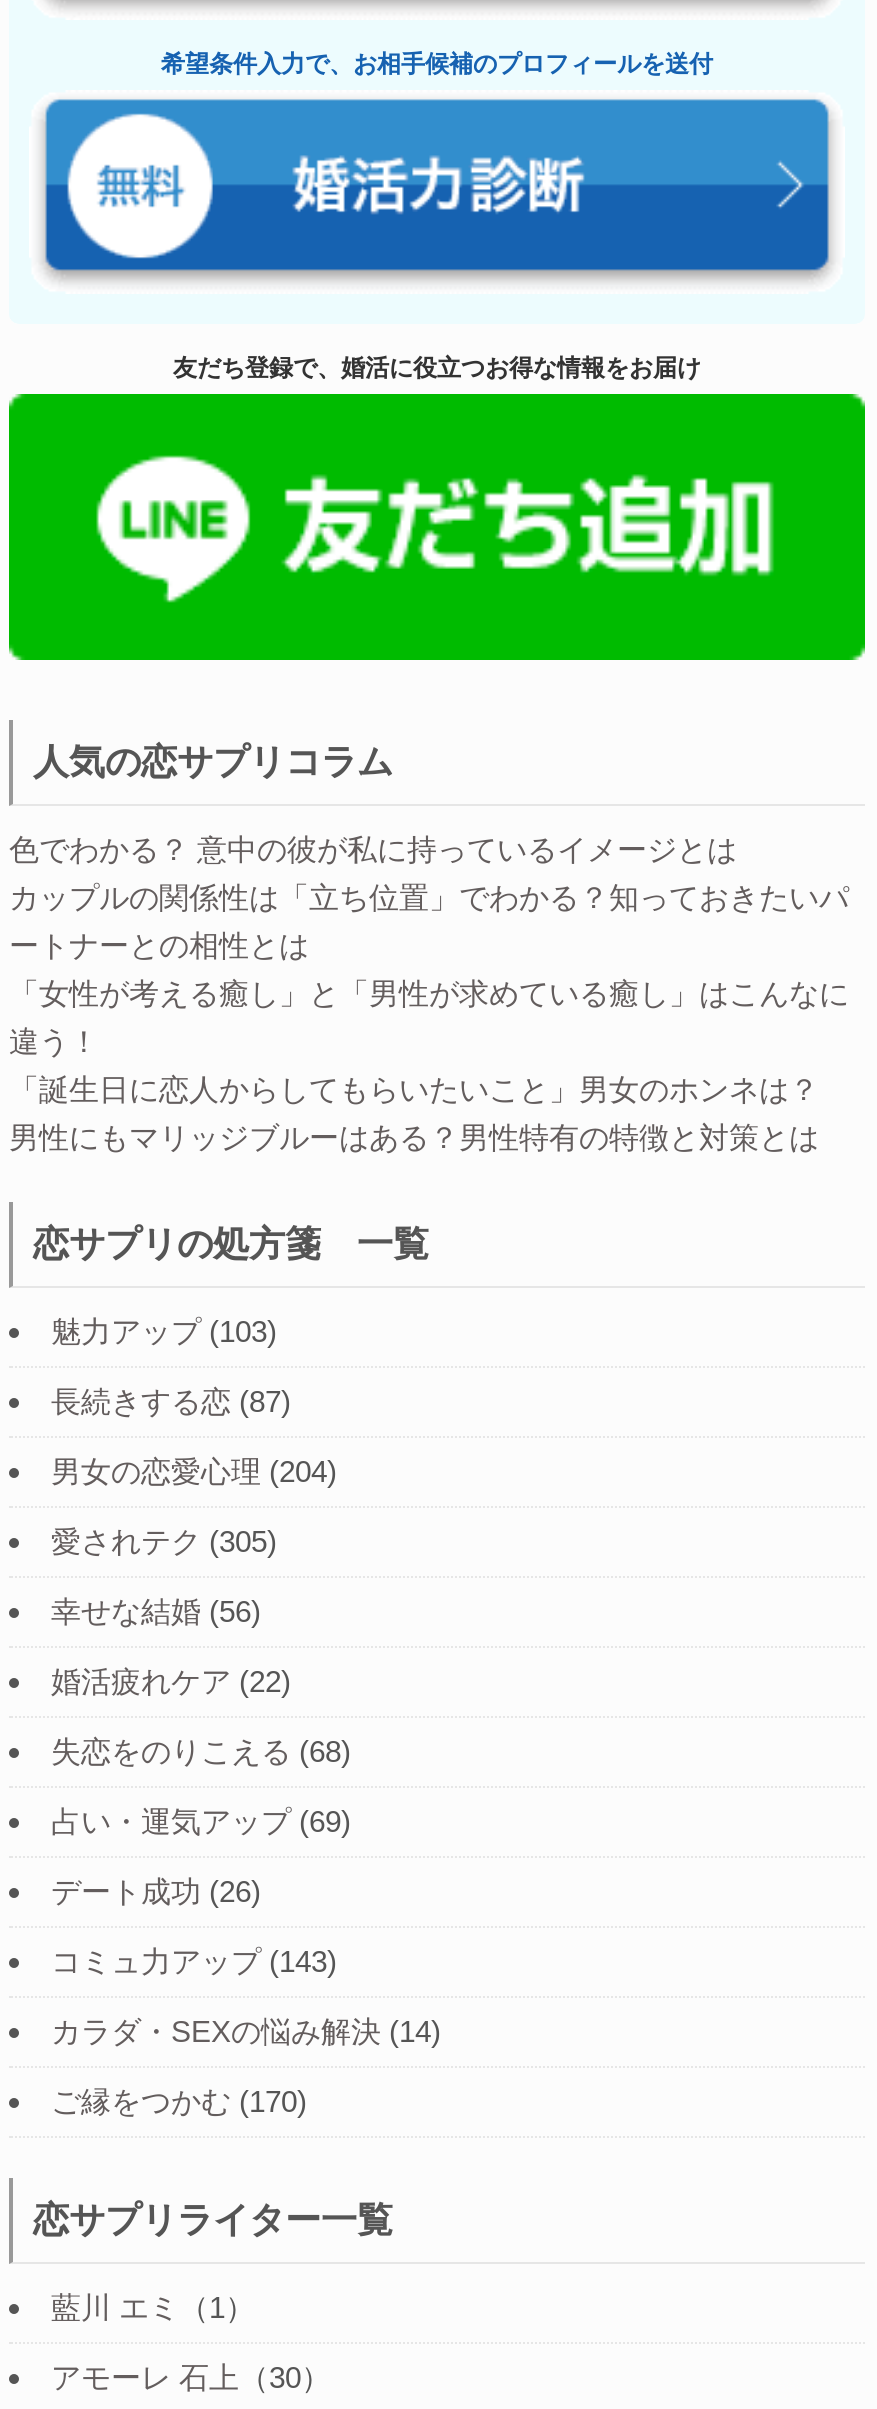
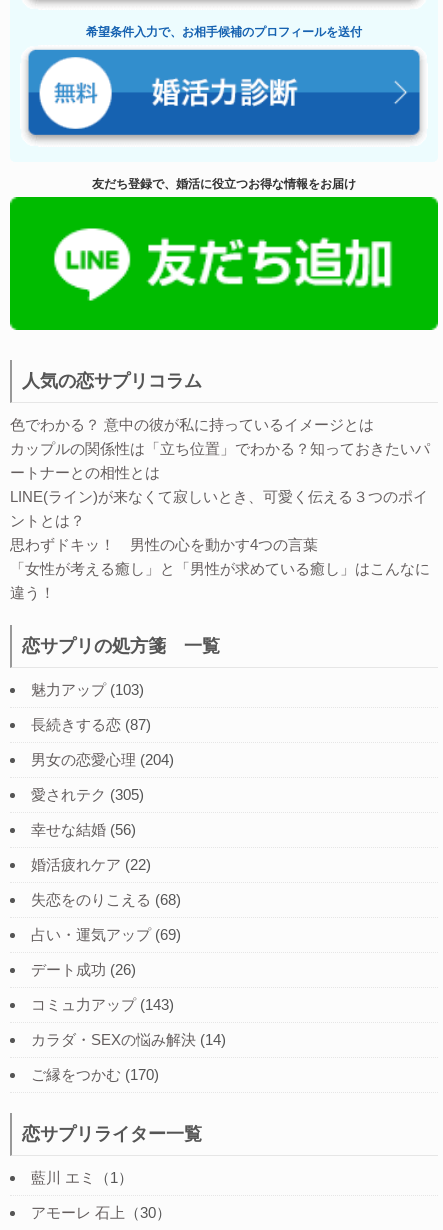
none -> [10,488,428,553] LINE(ライン)が来なくて寂しいとき、可愛く伝える３つのポイ | ントとは？ | 思わずドキッ！ 男性の心を動かす4つの言葉
moved [9,977,849,1059] -> [10,560,430,601]: 「女性が考える癒し」と「男性が求めている癒し」はこんなに | 違う！
[9,1073,819,1155] 「誕生日に恋人からしてもらいたいこと」男女のホンネは？ | 男性にもマリッジブルーはある？男性特有の特徴と対策とは -> none

